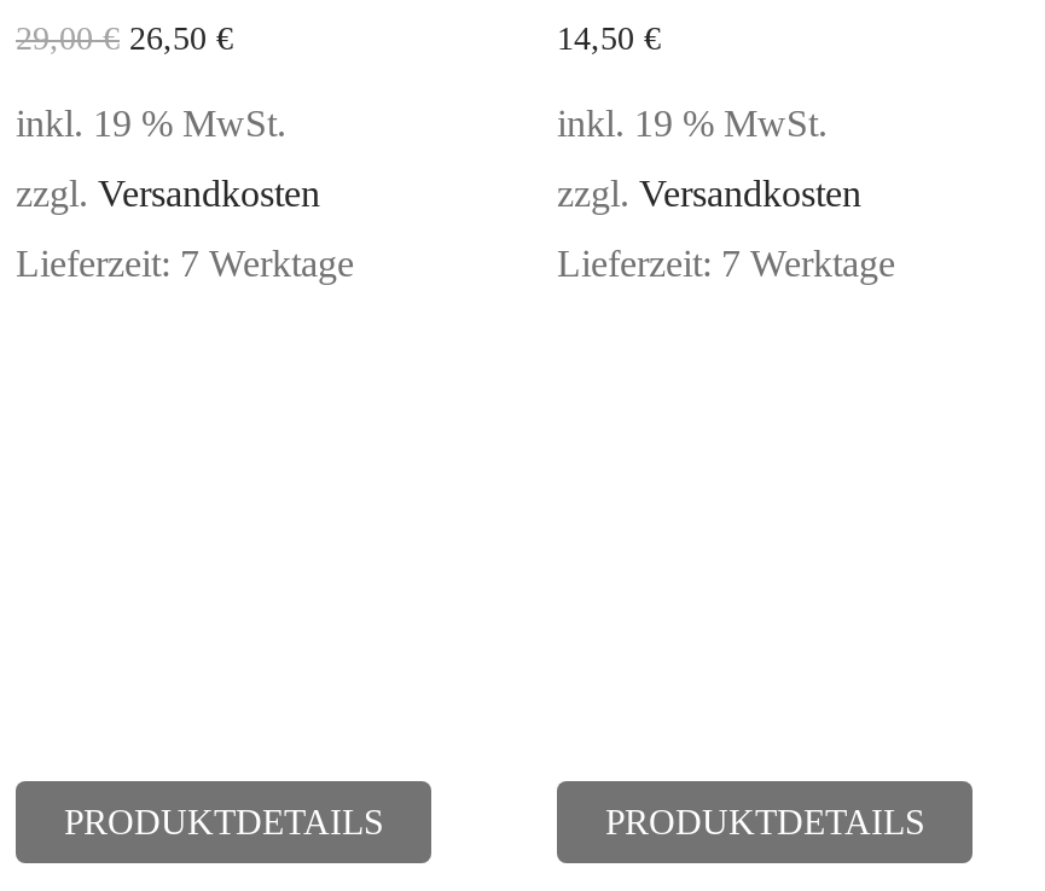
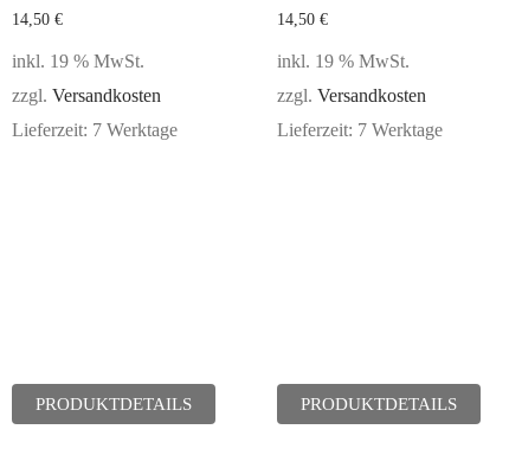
[16,21,233,57] 29,00€ 26,50 € -> [12,11,63,28] 14,50 €

